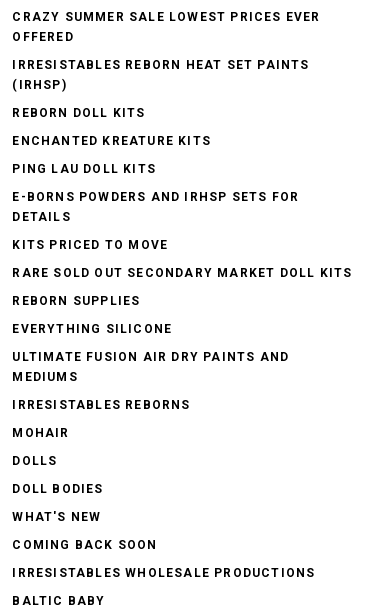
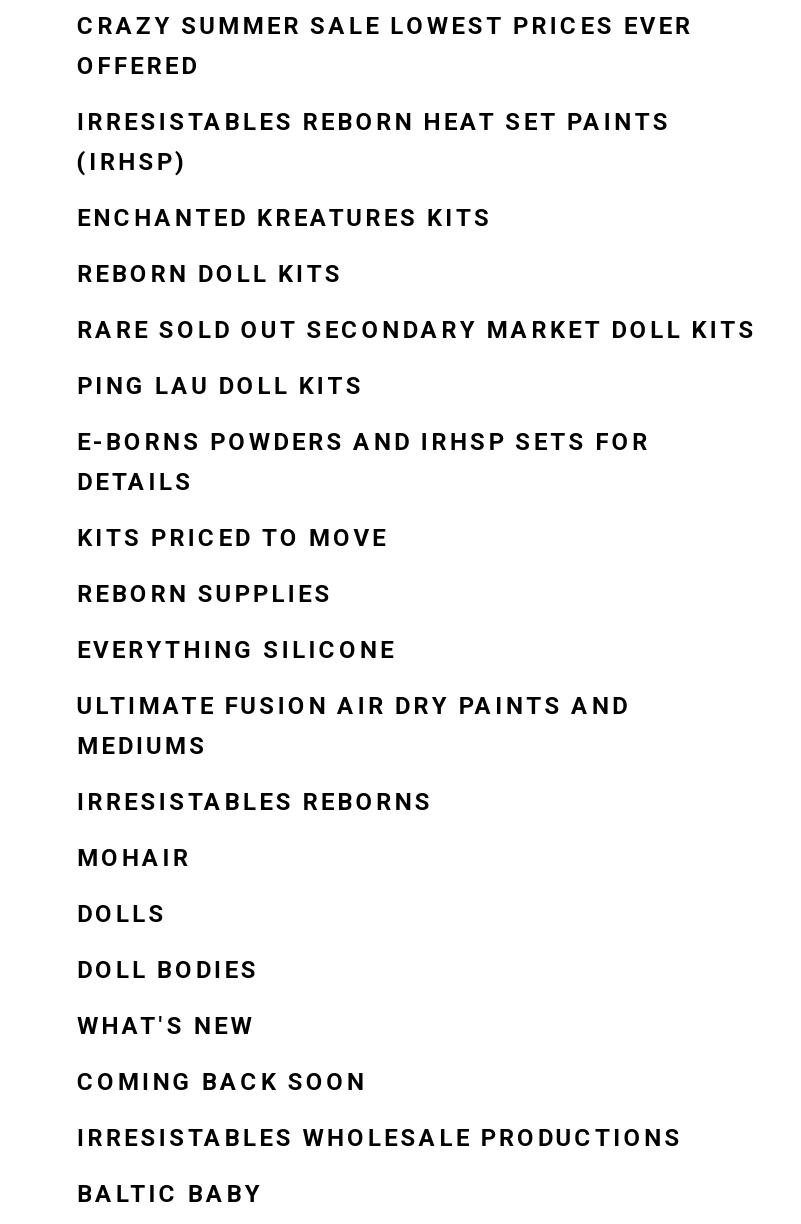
none -> [77,204,492,232] ENCHANTED KREATURES KITS
moved [12,106,145,120] -> [77,260,343,288]: REBORN DOLL KITS
[12,134,211,148] ENCHANTED KREATURE KITS -> none
moved [12,162,299,252] -> [77,372,650,552]: PING LAU DOLL KITS | E-BORNS POWDERS AND IRHSP SETS FOR | DETAILS | KITS PRICED TO MOVE
moved [12,266,352,280] -> [77,316,757,344]: RARE SOLD OUT SECONDARY MARKET DOLL KITS

